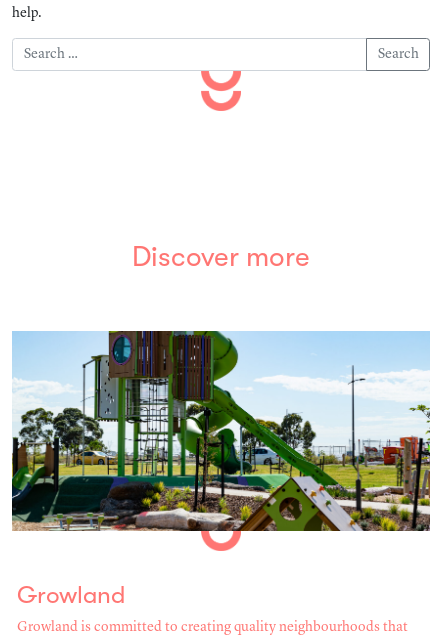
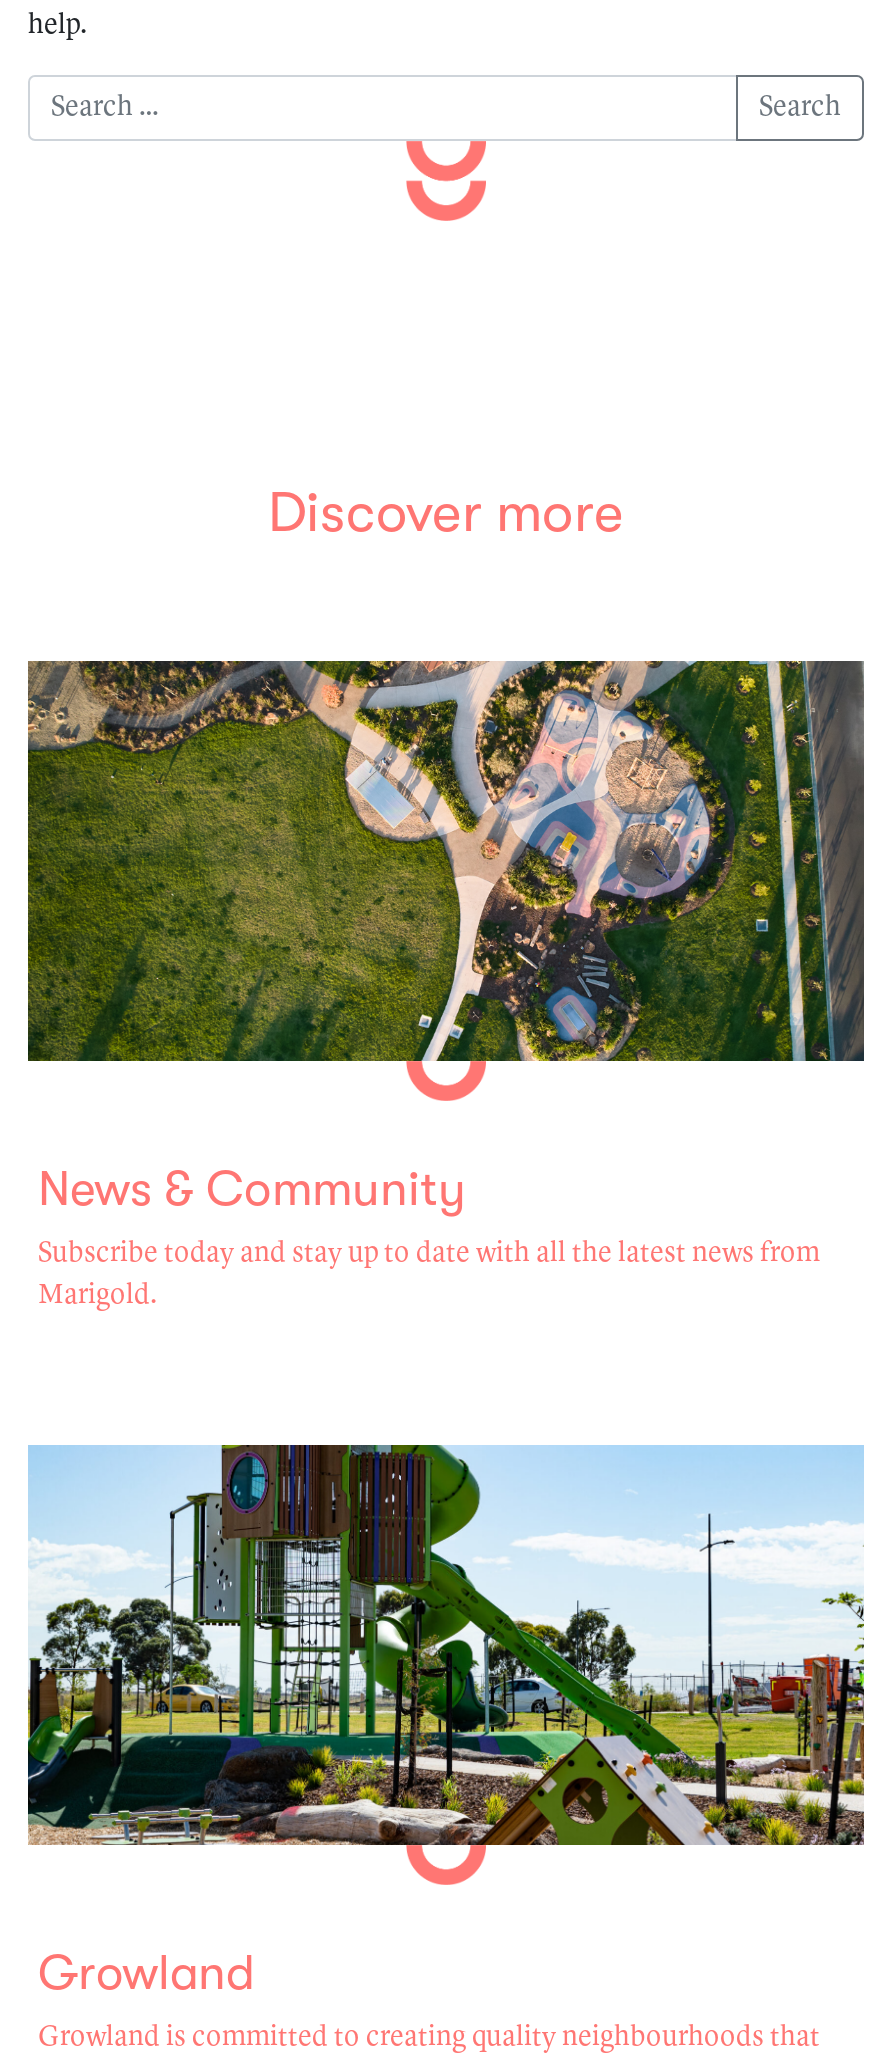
none -> [26,659,866,1063] [image]
none -> [38,1161,820,1309] News & Community | Subscribe today and stay up to date with all the latest news from | Marigold.

